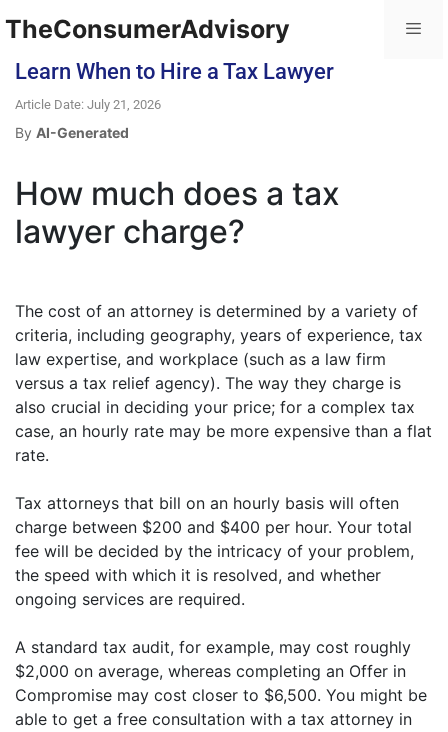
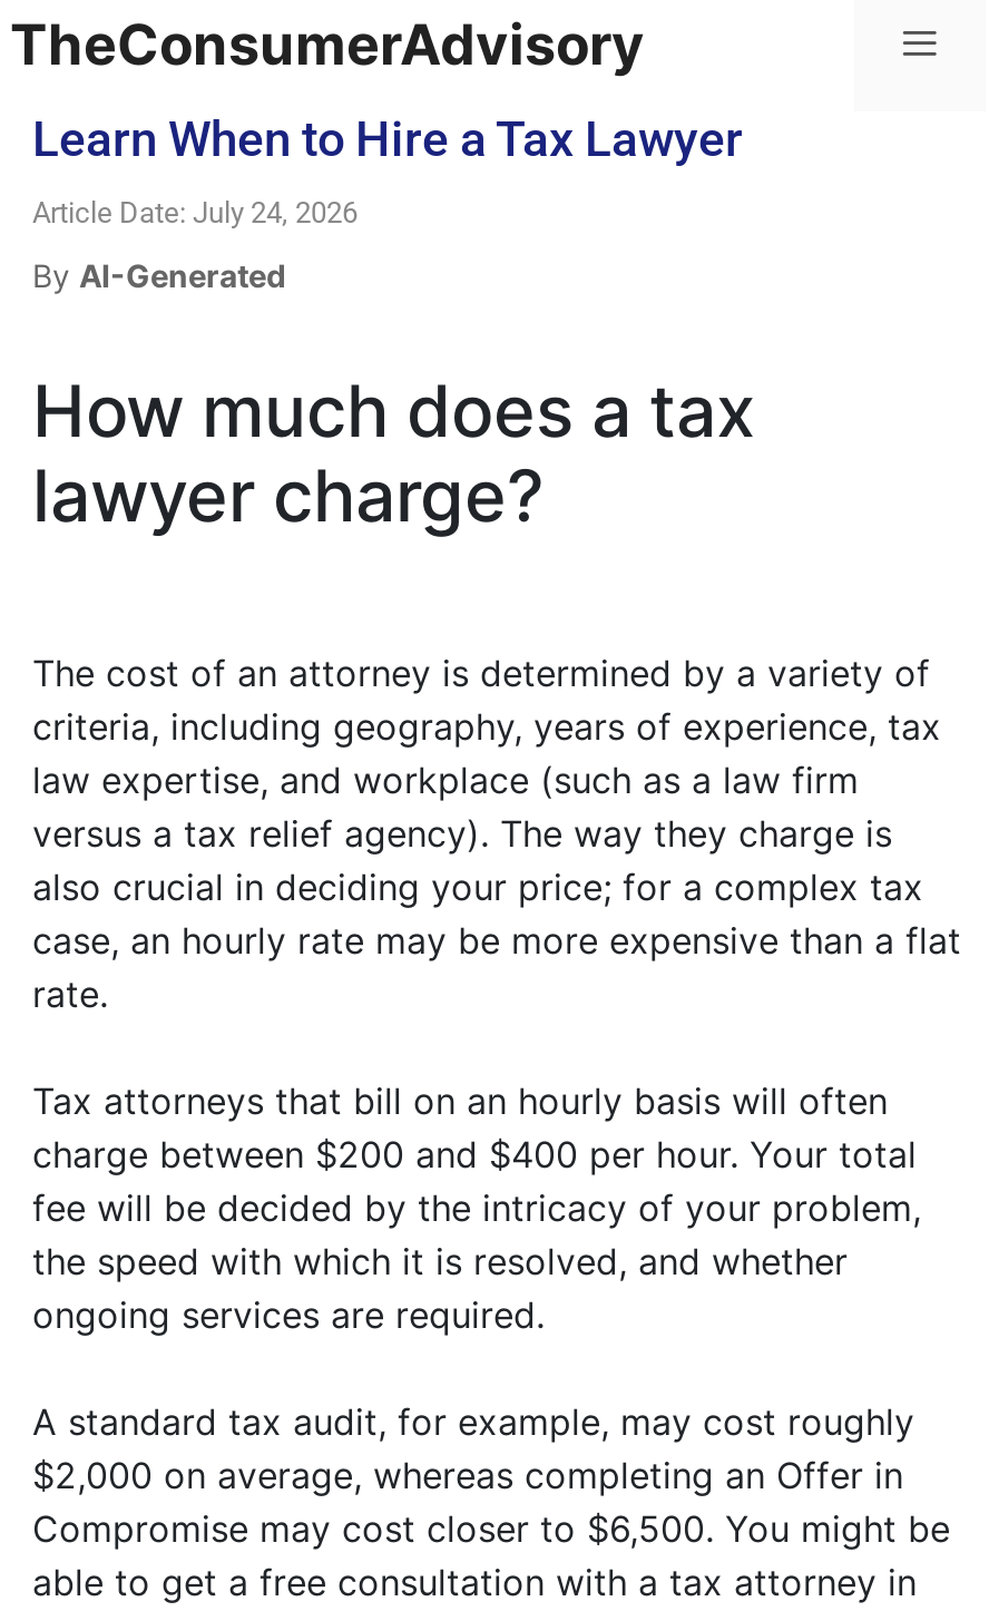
[15,97,161,112] Article Date: July 21, 2026 -> [32,196,358,230] Article Date: July 24, 2026

